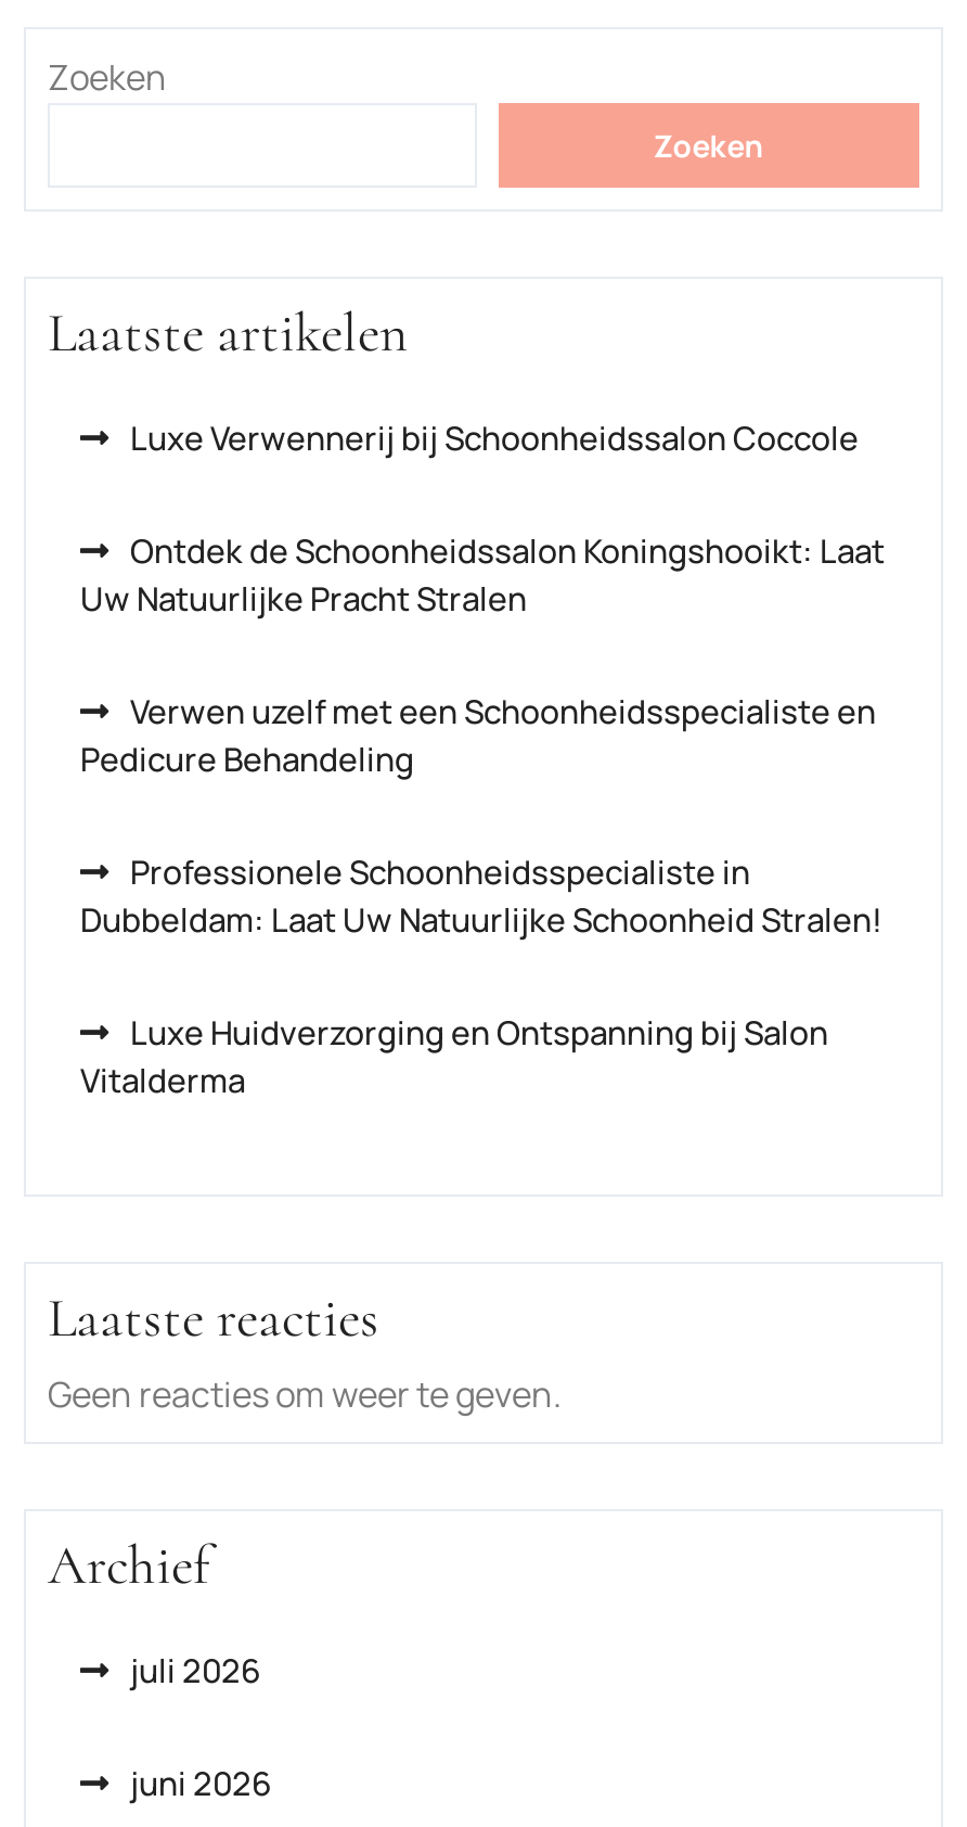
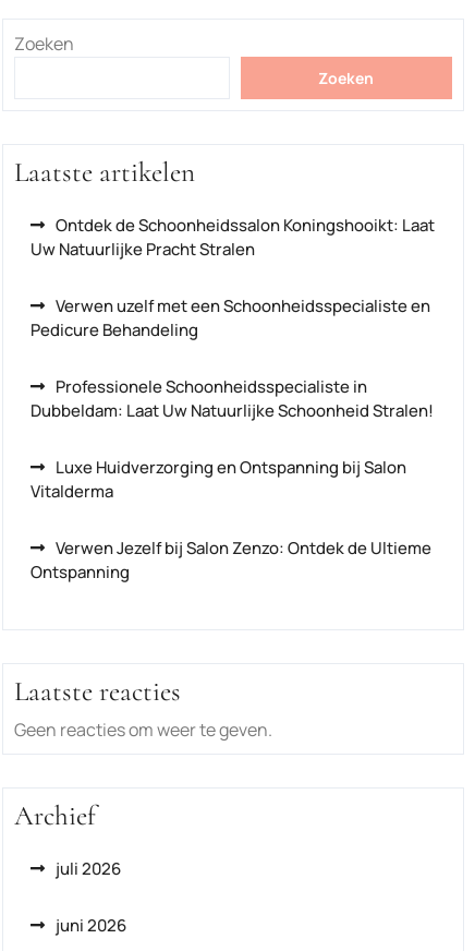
[130,416,859,461] Luxe Verwennerij bij Schoonheidssalon Coccole -> none
moved [80,528,885,1103] -> [31,214,435,503]: Ontdek de Schoonheidssalon Koningshooikt: Laat | Uw Natuurlijke Pracht Stralen | Verwen uzelf met een Schoonheidsspecialiste en | Pedicure Behandeling | Professionele Schoonheidsspecialiste in | Dubbeldam: Laat Uw Natuurlijke Schoonheid Stralen! | Luxe Huidverzorging en Ontspanning bij Salon | Vitalderma
none -> [31,537,431,583] Verwen Jezelf bij Salon Zenzo: Ontdek de Ultieme | Ontspanning

